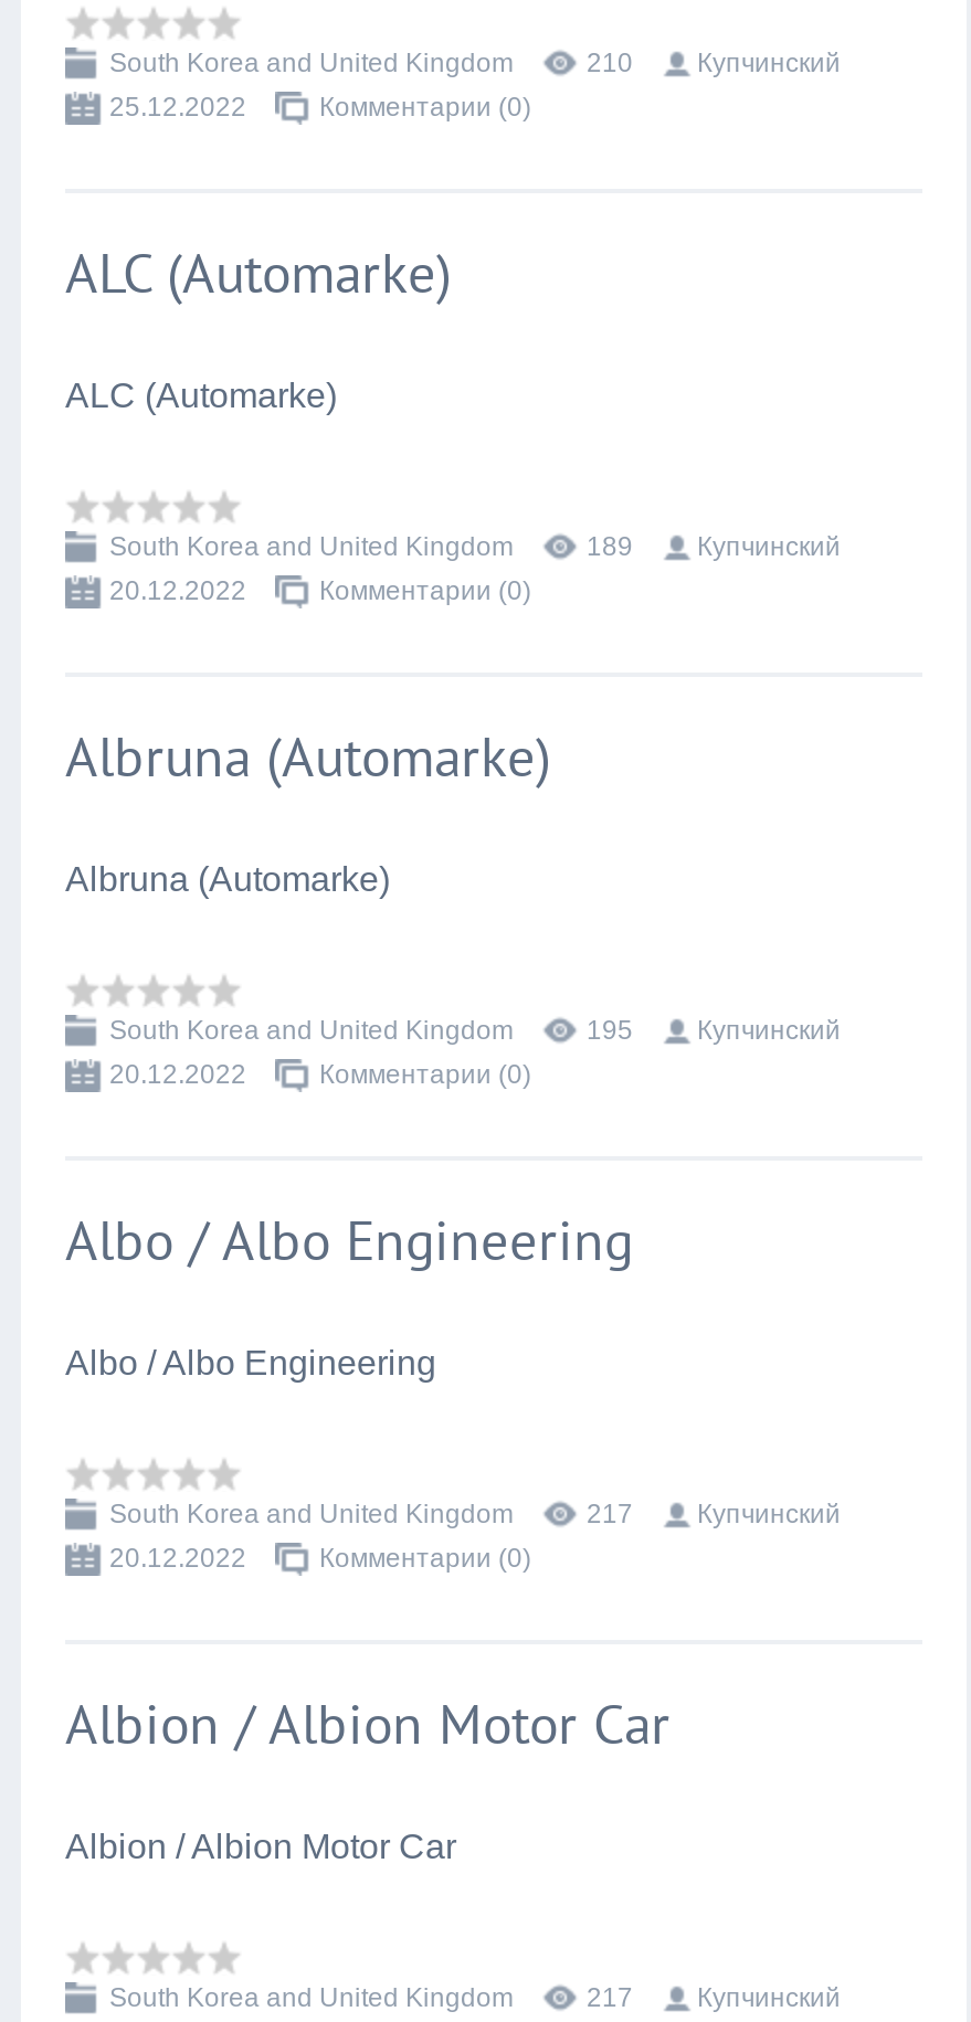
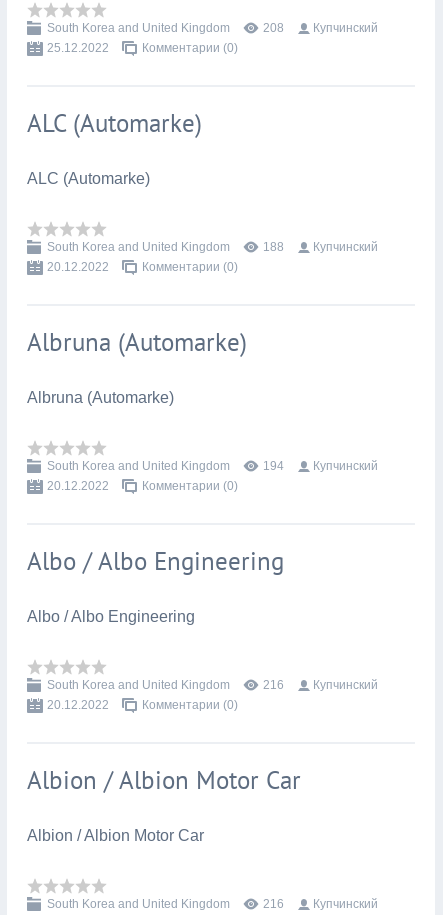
[587,47,633,78] 210 -> [263,21,284,35] 208
[587,531,633,562] 189 -> [263,240,284,254] 188
[587,1015,633,1046] 195 -> [263,459,284,473] 194
[587,1499,633,1529] 217 -> [263,678,284,692] 216
[587,1982,633,2013] 217 -> [263,897,284,911] 216

